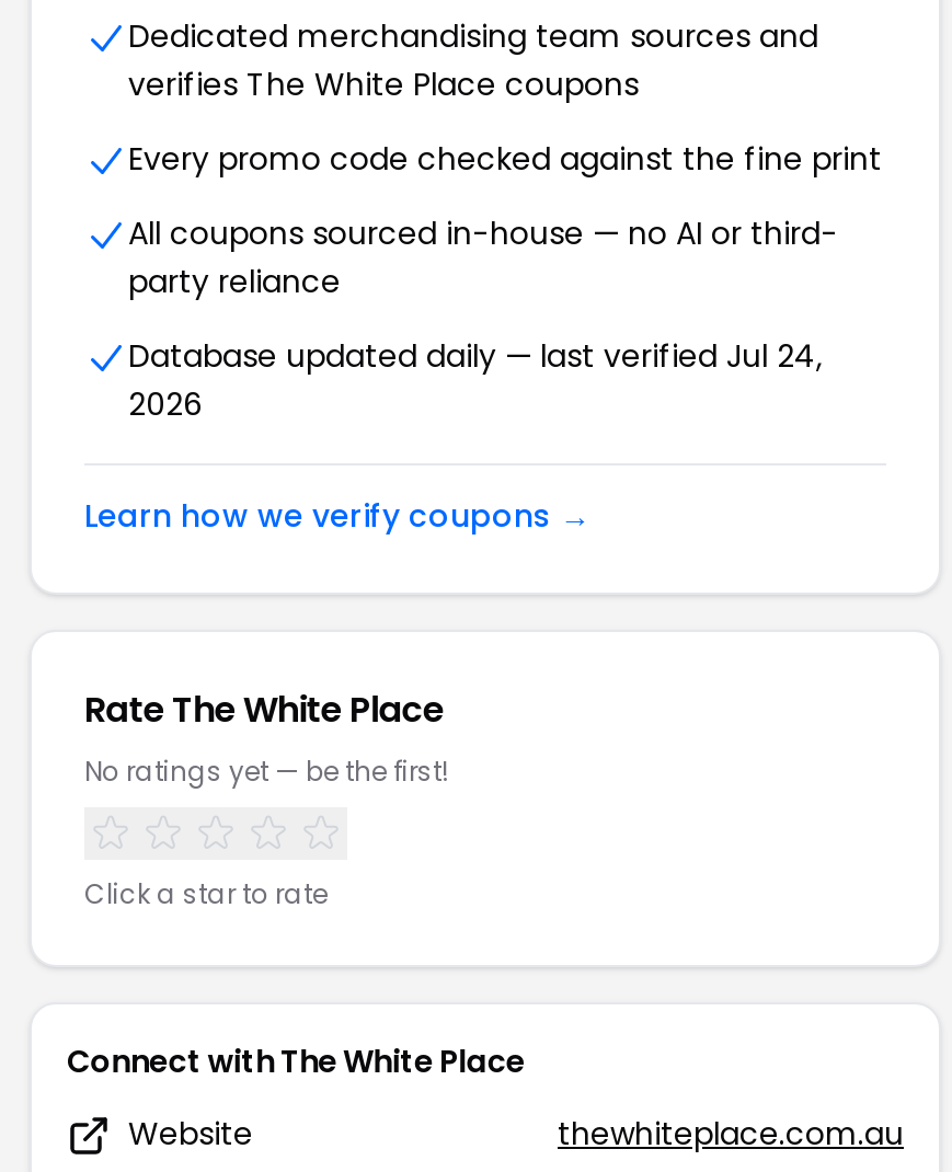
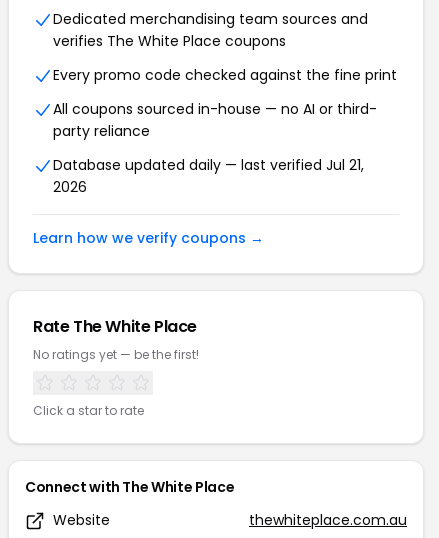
[128,334,823,378] Database updated daily — last verified Jul 24, -> [53,155,364,175] Database updated daily — last verified Jul 21,

